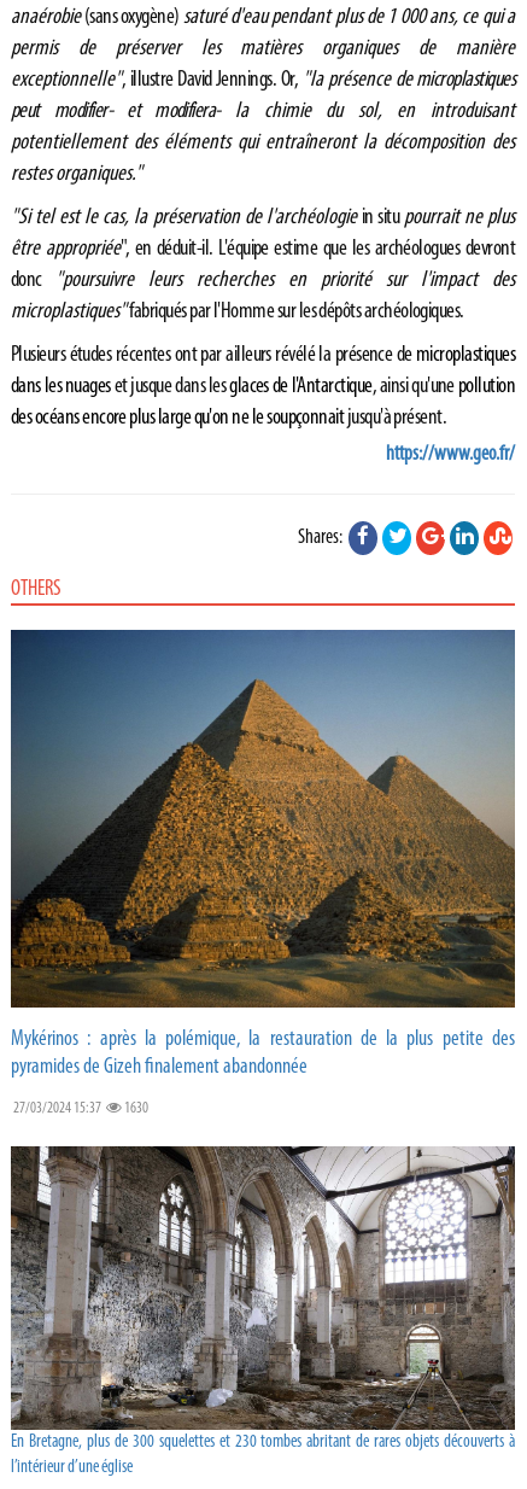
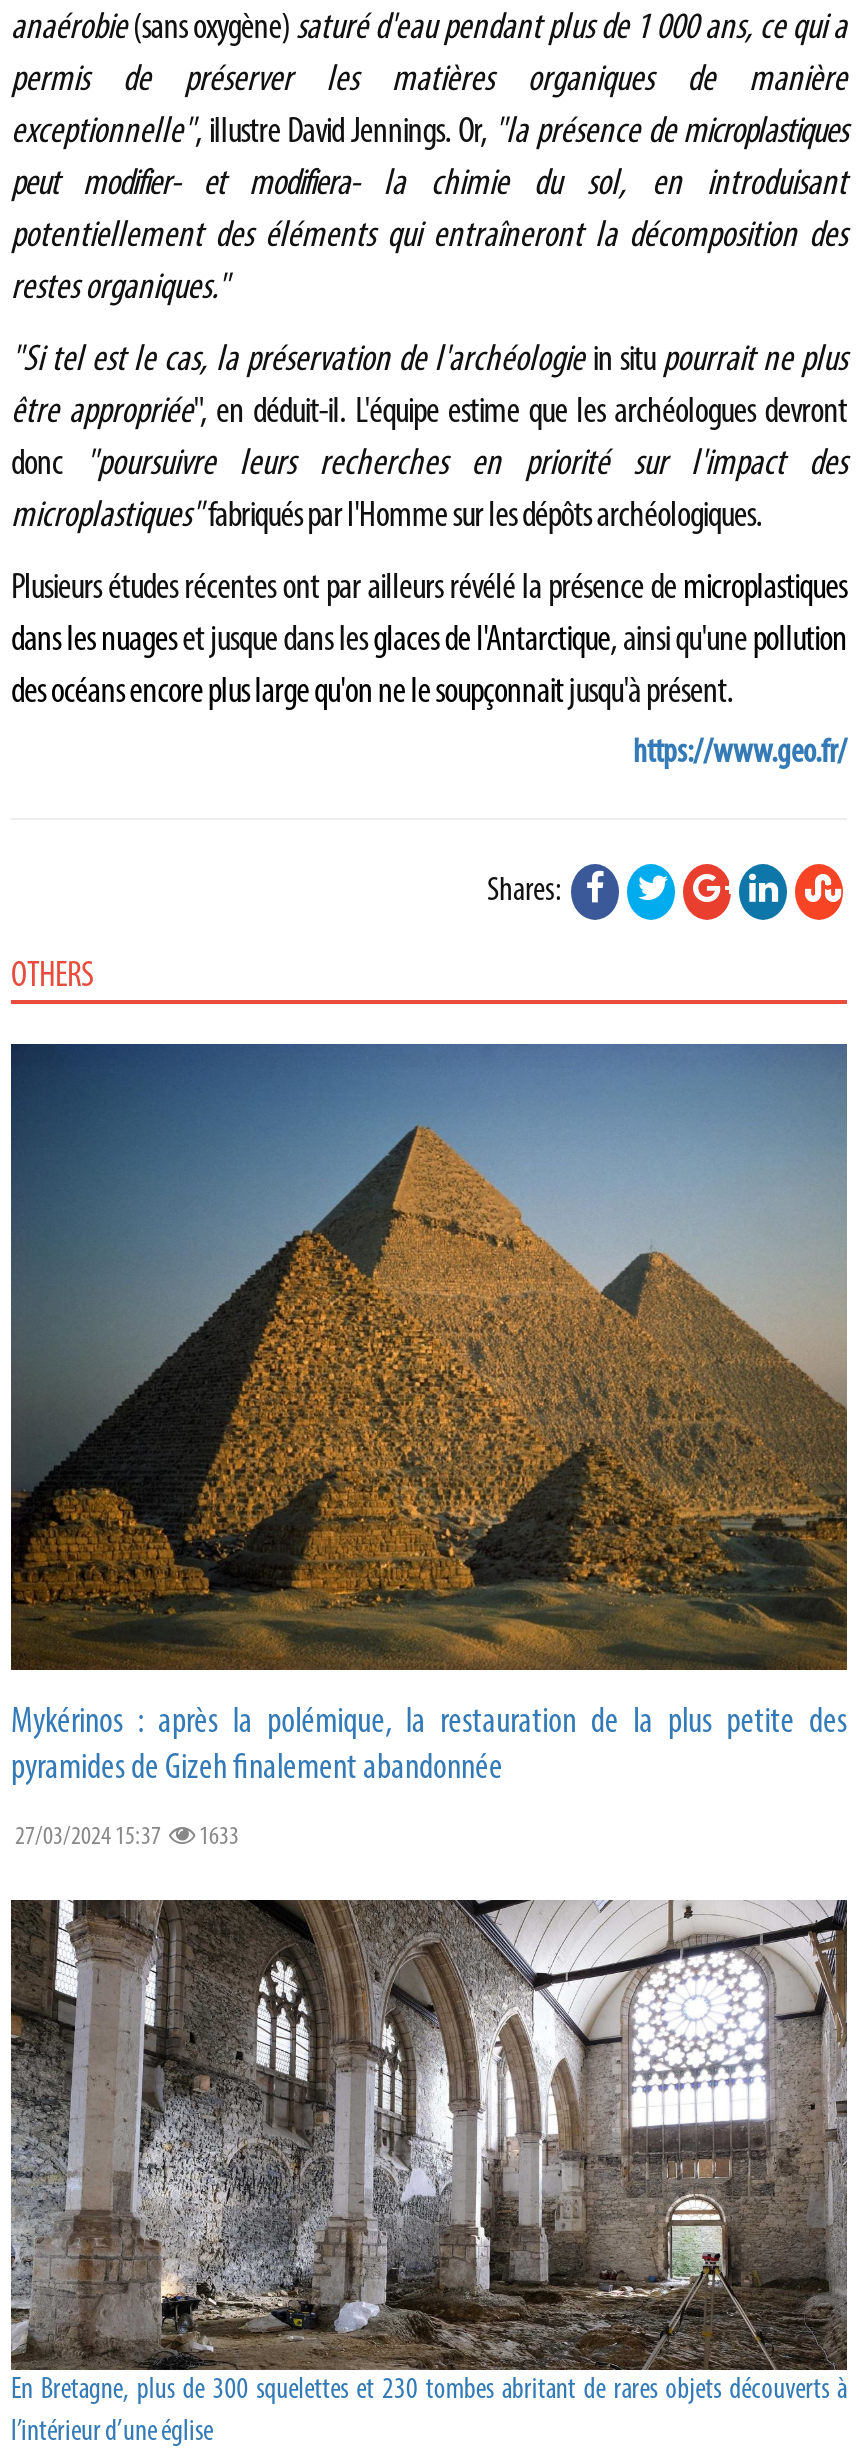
[13,1100,148,1116] 27/03/2024 15:37 1630 -> [15,1824,239,1850] 27/03/2024 15:37 1633

